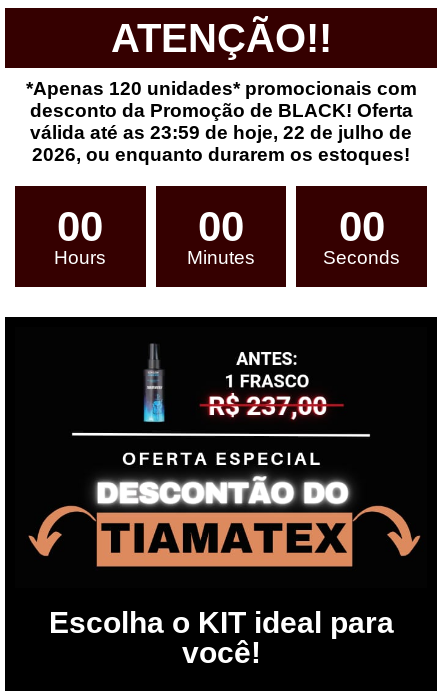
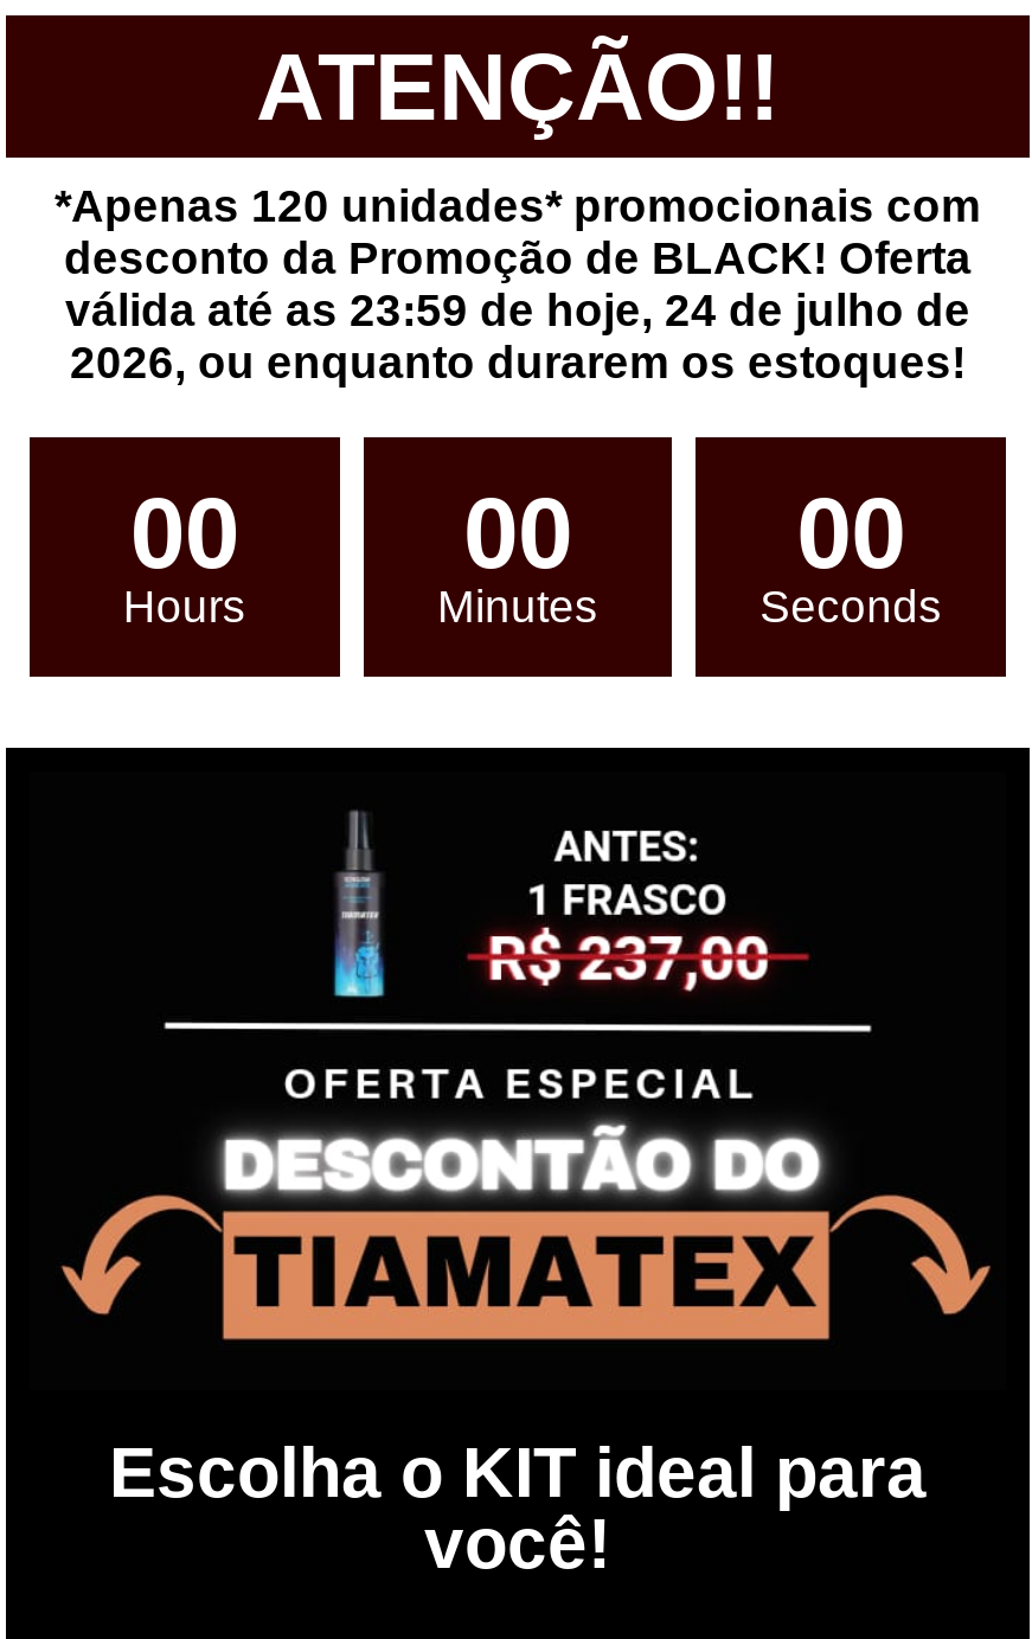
[30,122,412,143] válida até as 23:59 de hoje, 22 de julho de -> [65,286,970,335] válida até as 23:59 de hoje, 24 de julho de

